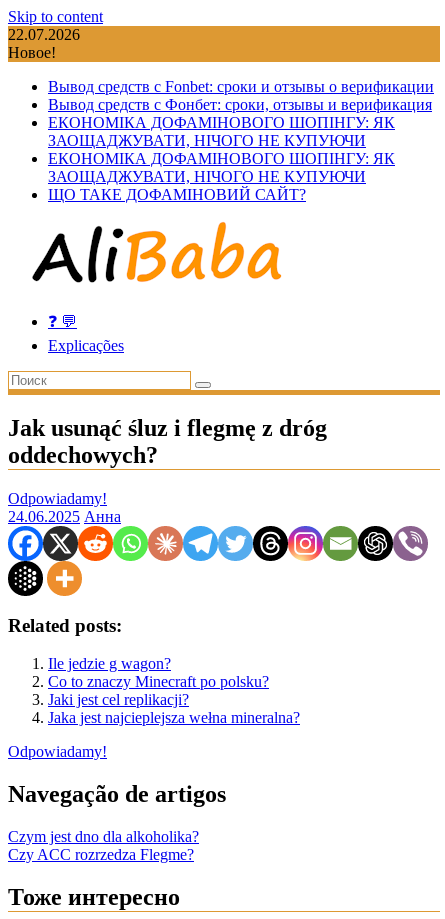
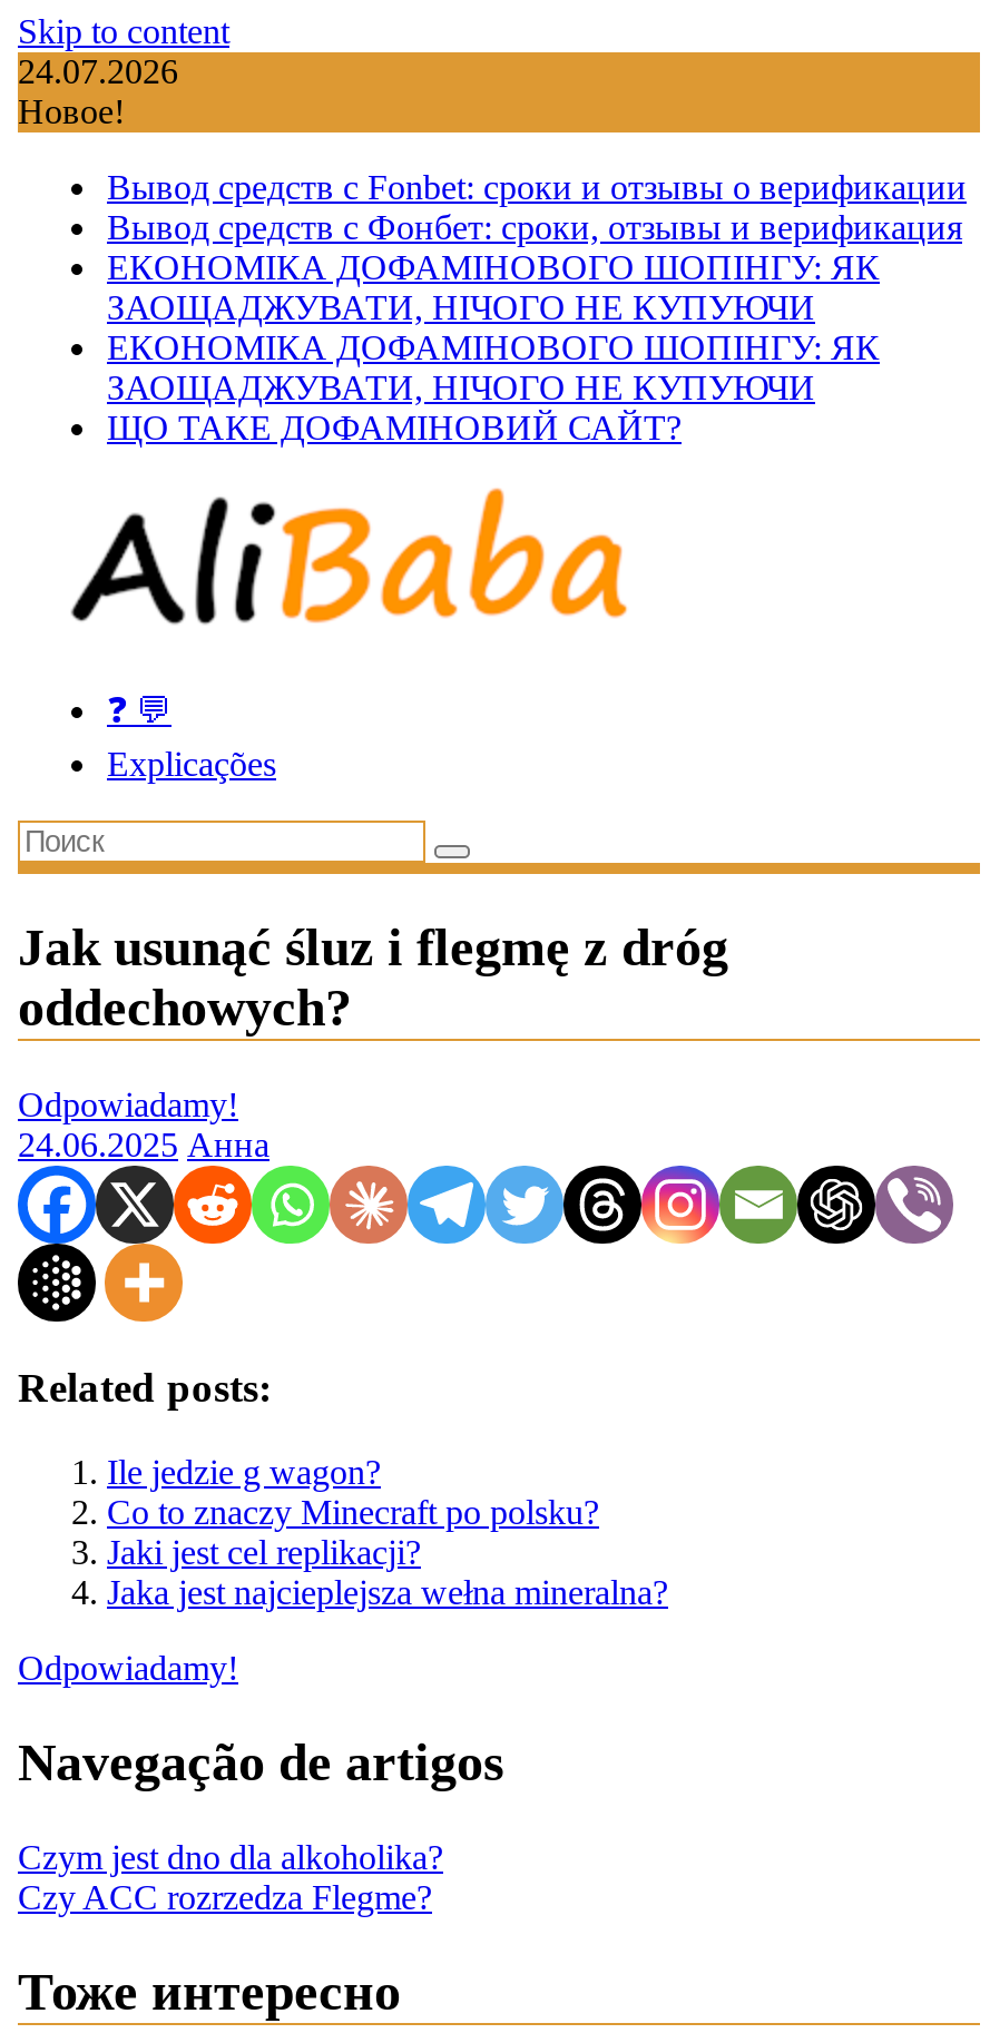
[8,26,80,43] 22.07.2026 -> [18,52,178,90] 24.07.2026

